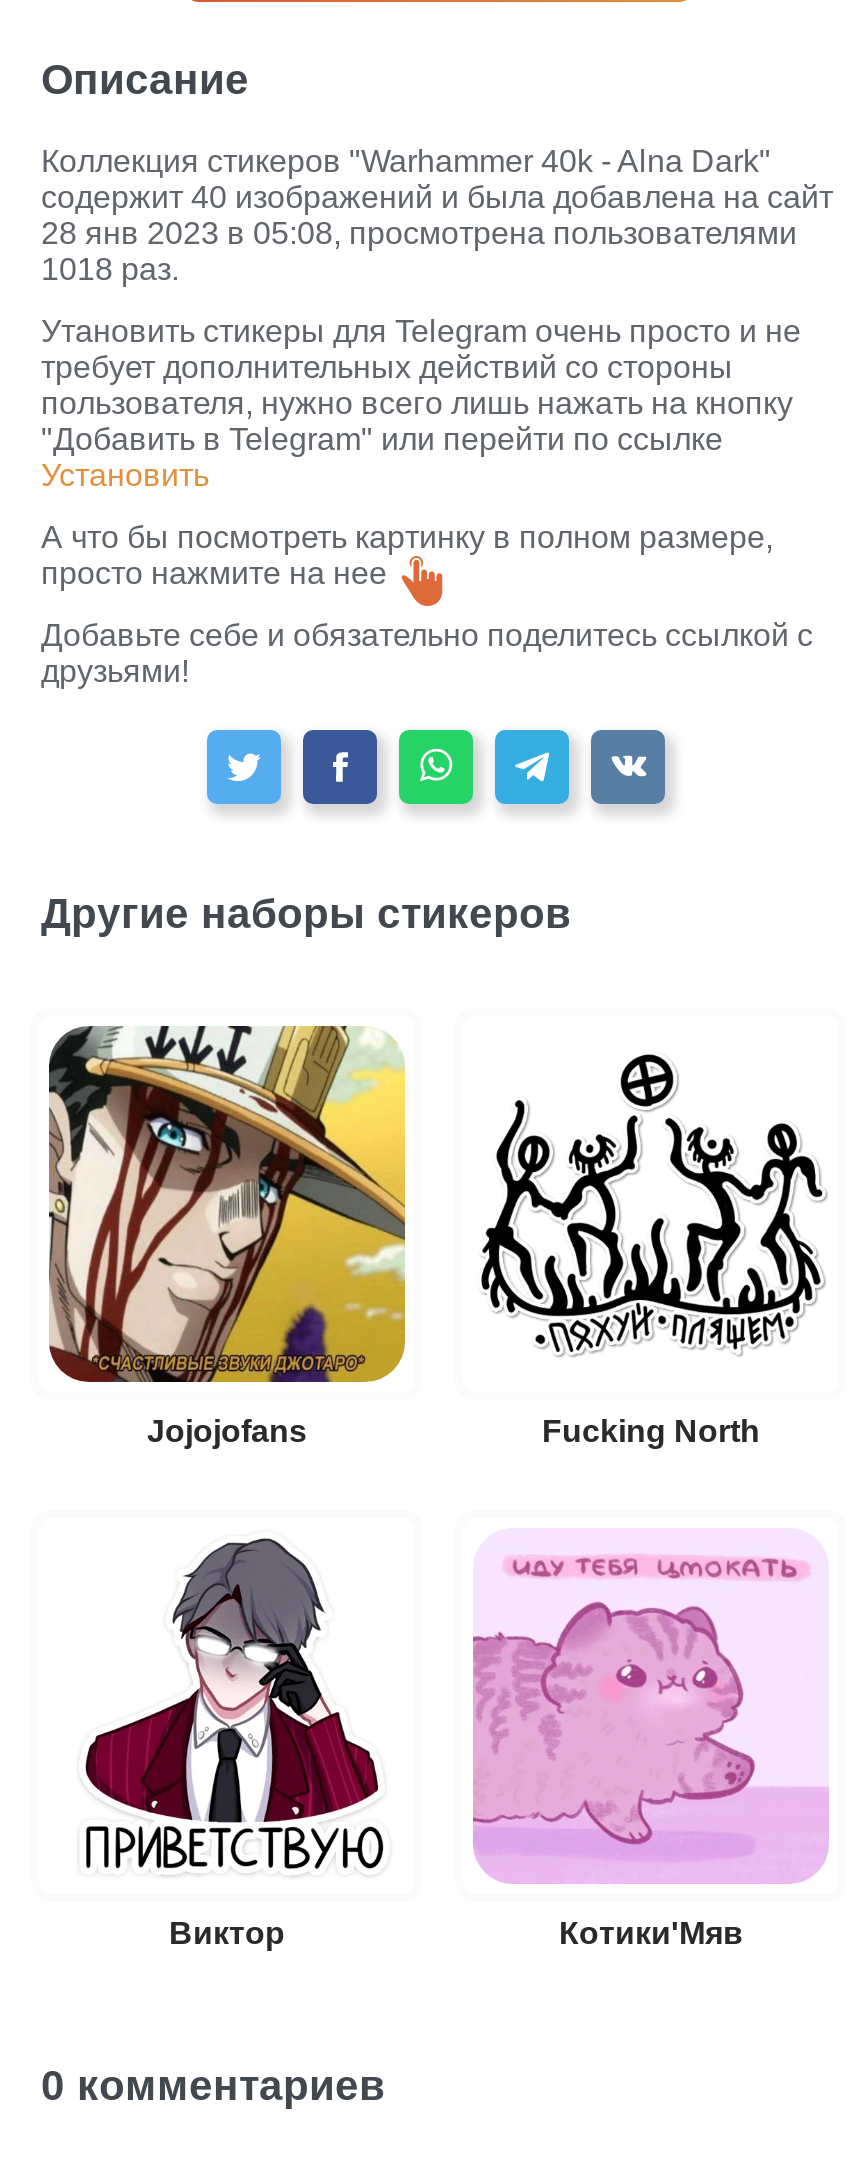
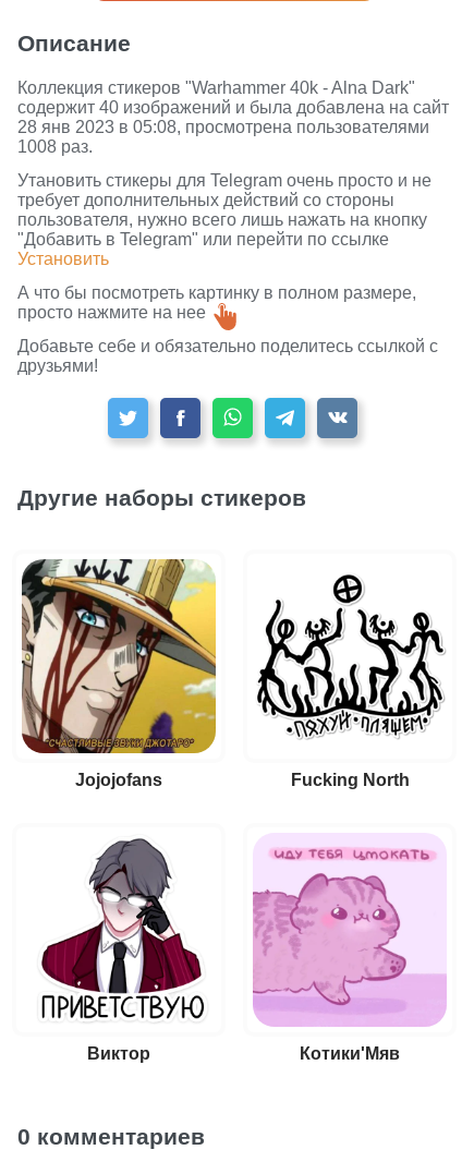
[41,252,179,286] 1018 раз. -> [17,137,93,156] 1008 раз.

